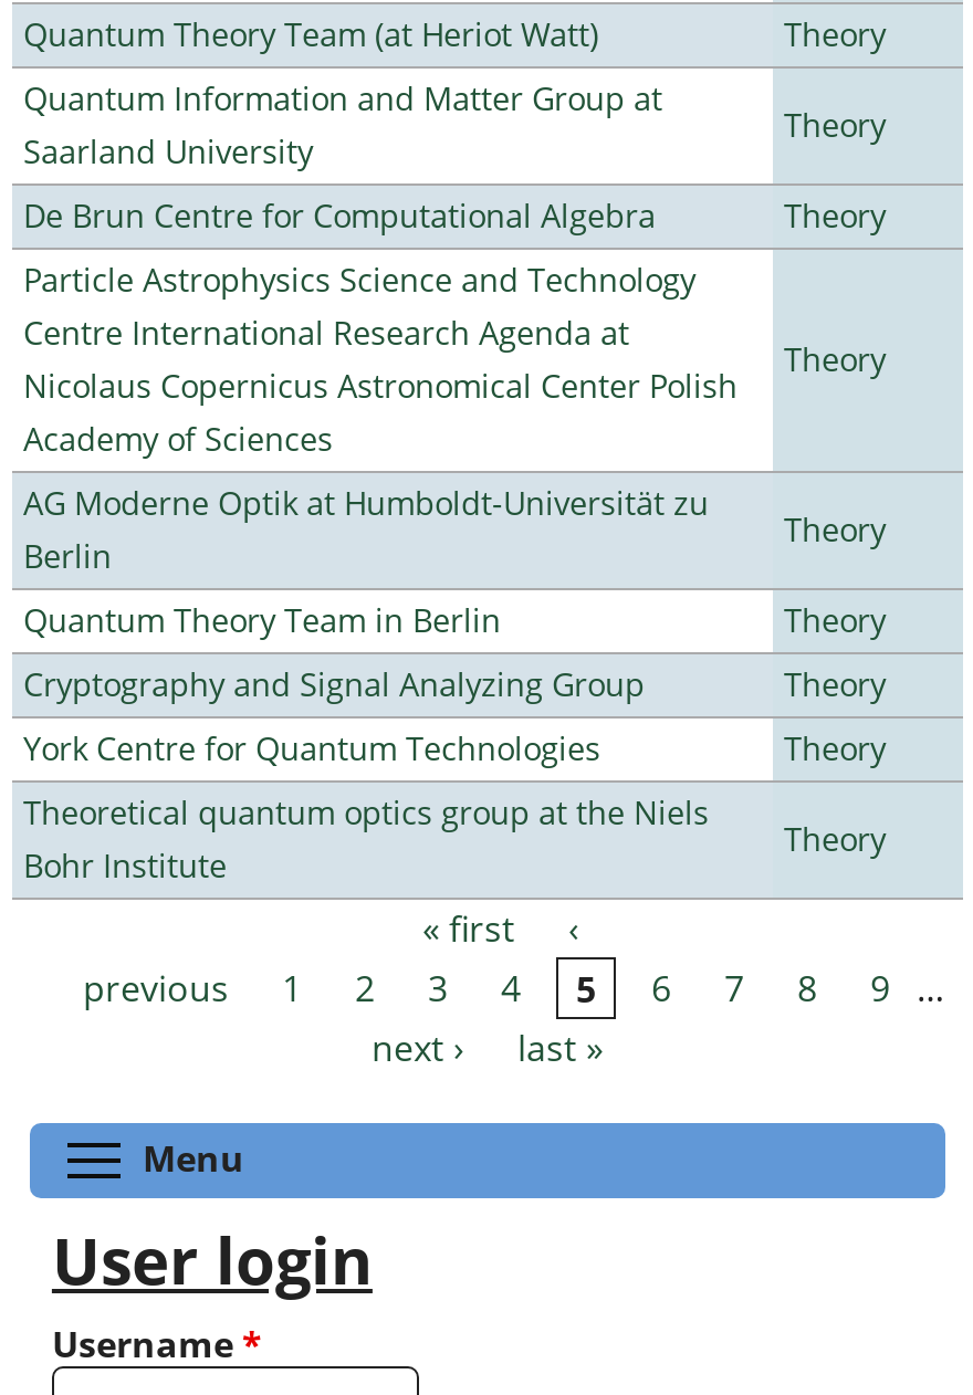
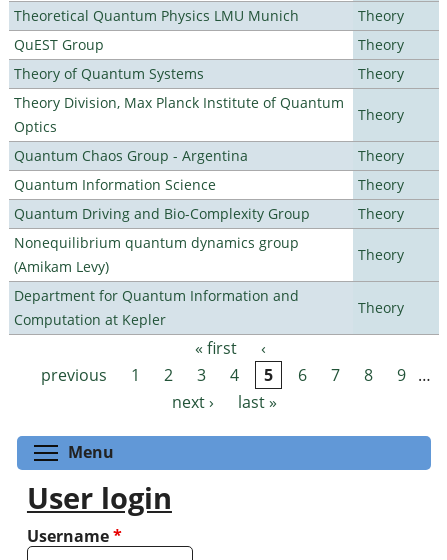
[23,13,598,55] Quantum Theory Team (at Heriot Watt) -> [14,6,299,25] Theoretical Quantum Physics LMU Munich
[23,77,662,172] Quantum Information and Matter Group at | Saarland University -> [14,35,104,54] QuEST Group
[23,195,656,237] De Brun Centre for Computational Algebra -> [14,64,204,83] Theory of Quantum Systems
[23,259,737,460] Particle Astrophysics Science and Technology | Centre International Research Agenda at | Nicolaus Copernicus Astronomical Center Polish | Academy of Sciences -> [14,93,344,136] Theory Division, Max Planck Institute of Quantum | Optics
[23,482,709,577] AG Moderne Optik at Humboldt-Universität zu | Berlin -> [14,146,248,165] Quantum Chaos Group - Argentina
[23,599,501,641] Quantum Theory Team in Berlin -> [14,175,216,194] Quantum Information Science
moved [784,599,886,705] -> [358,175,404,223]: Theory | Theory
[23,663,645,705] Cryptography and Signal Analyzing Group -> [14,204,310,223] Quantum Driving and Bio-Complexity Group
[23,727,600,769] York Centre for Quantum Technologies -> [14,233,299,276] Nonequilibrium quantum dynamics group | (Amikam Levy)
[23,791,709,887] Theoretical quantum optics group at the Niels | Bohr Institute -> [14,286,299,329] Department for Quantum Information and | Computation at Kepler

